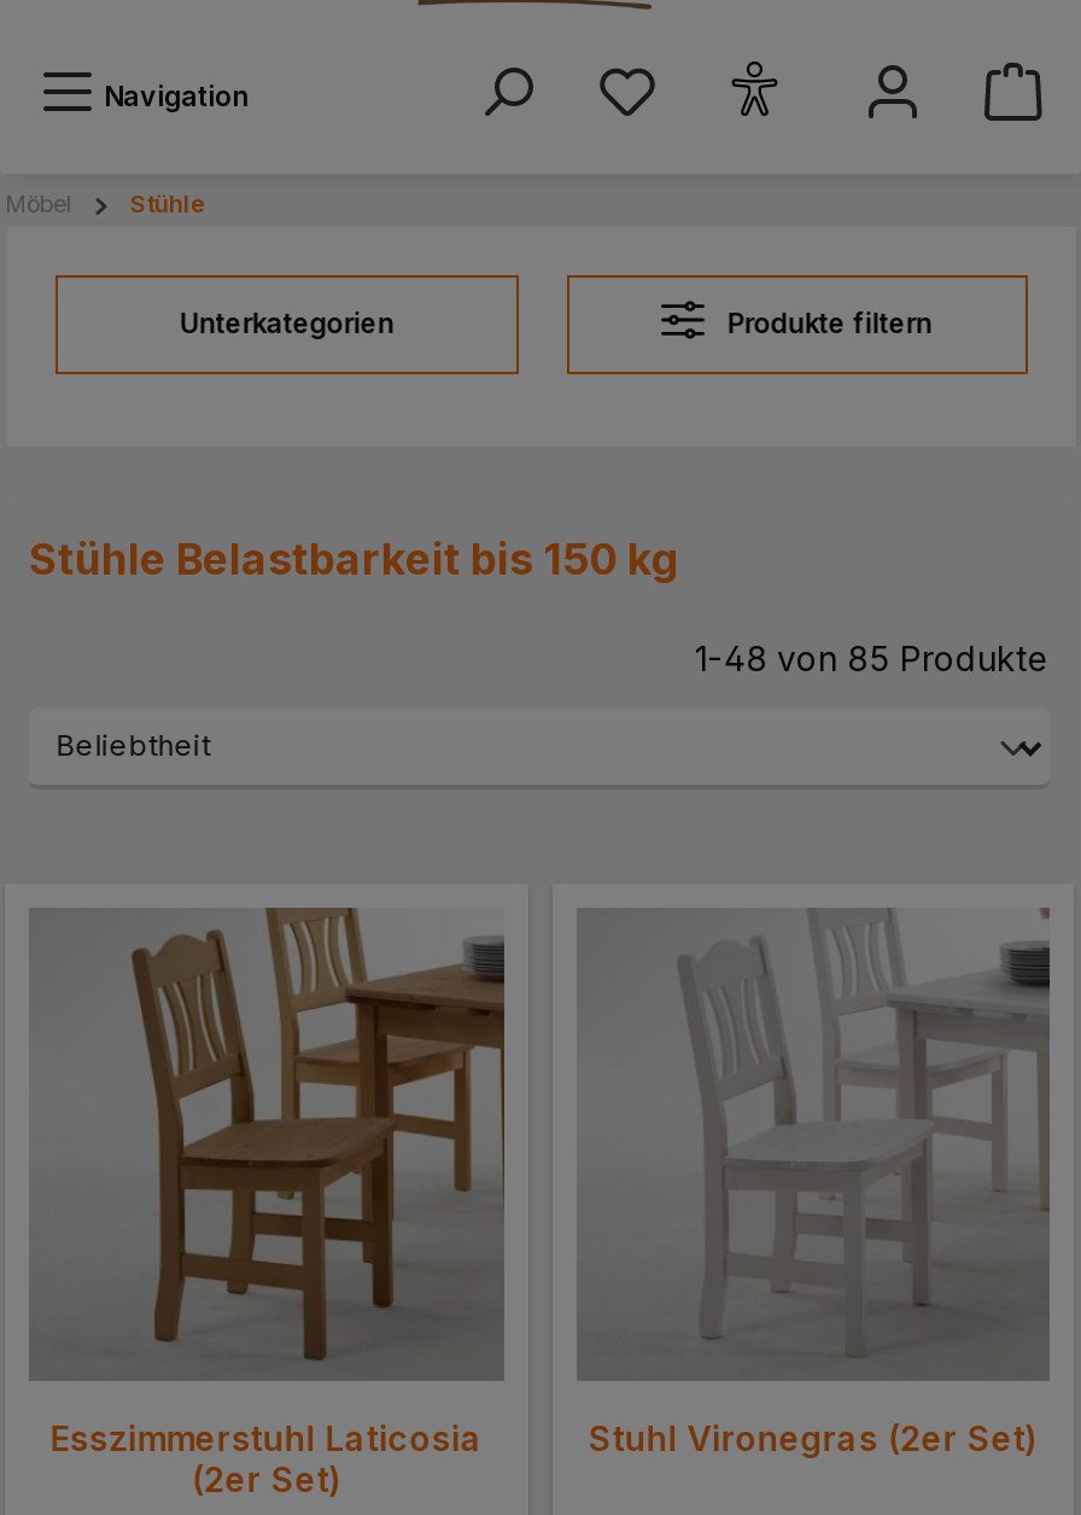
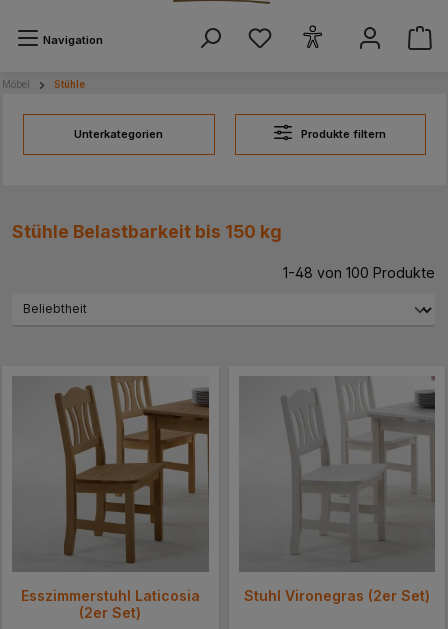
[695,638,1050,679] 1-48 von 85 Produkte -> [283,264,435,281] 1-48 von 100 Produkte

